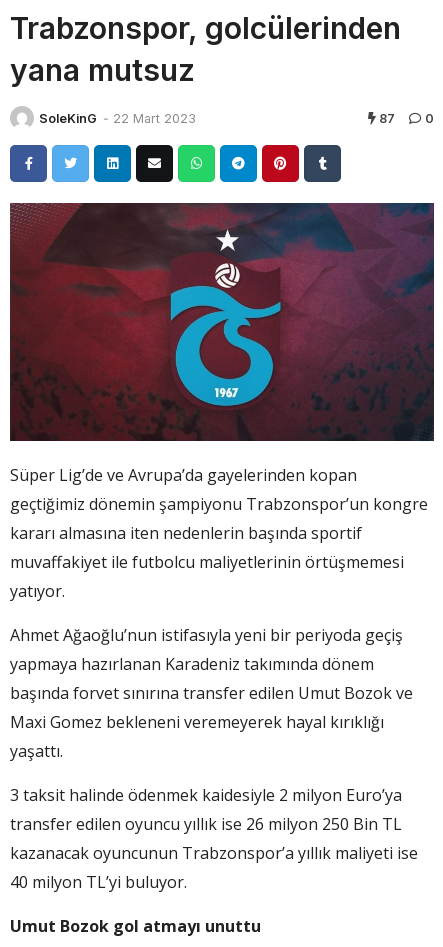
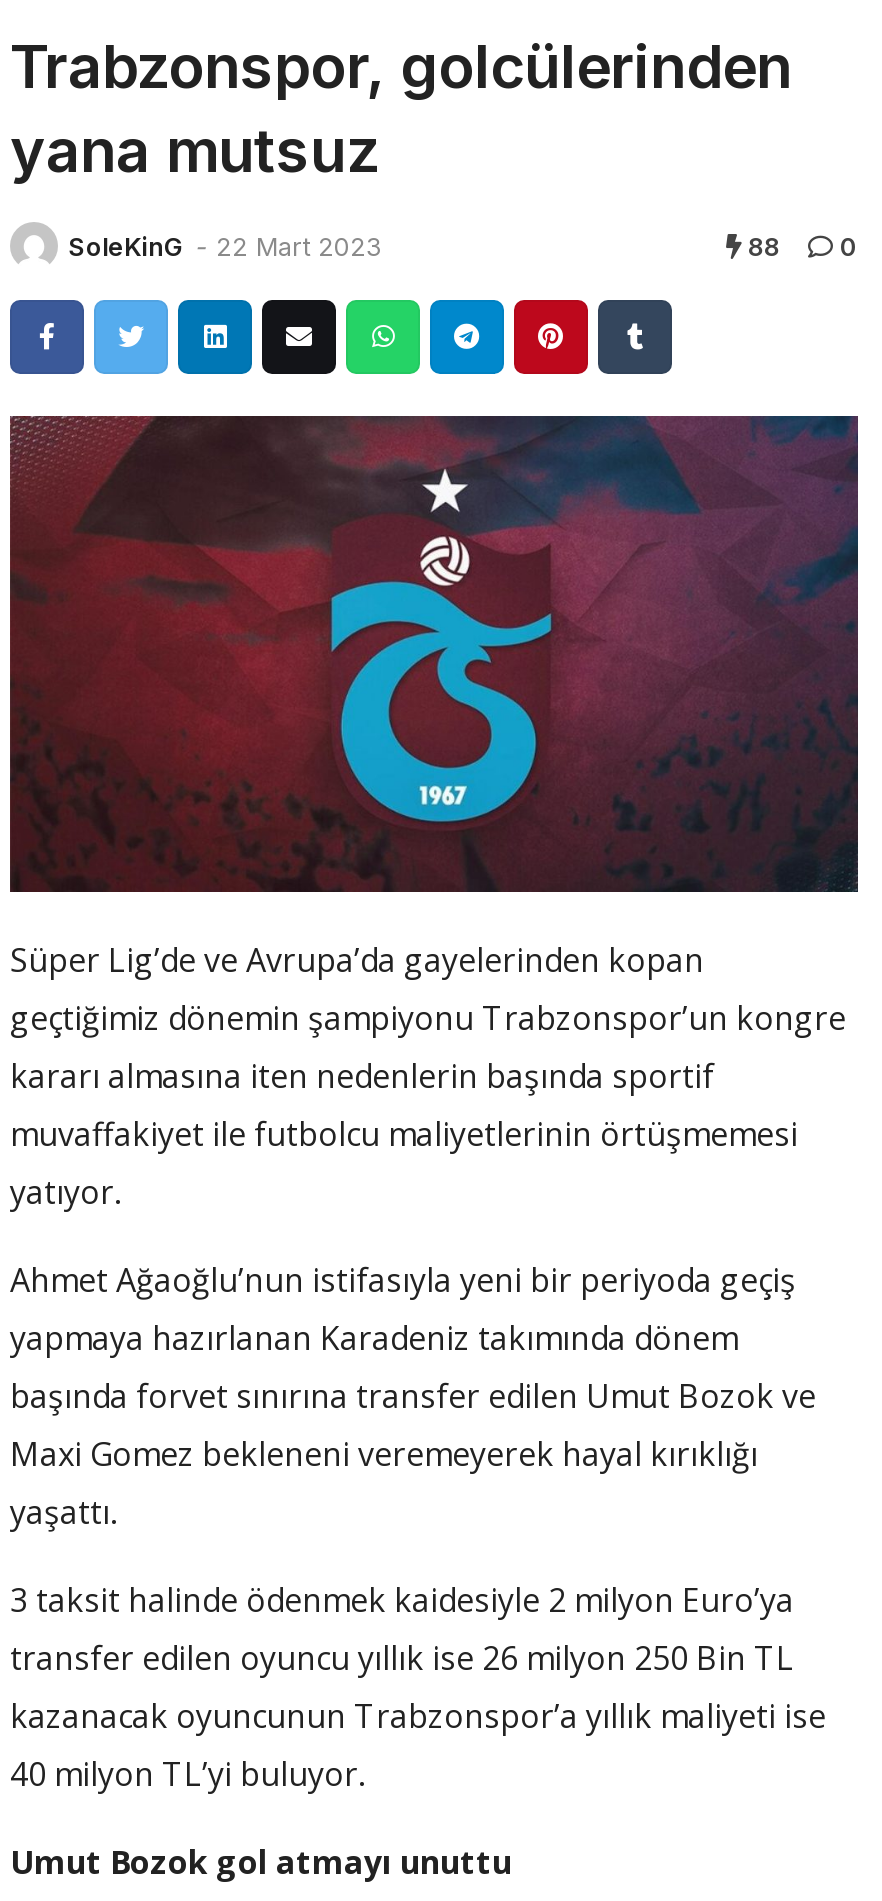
[376,110,434,125] 87 0 -> [742,231,858,261] 88 0

